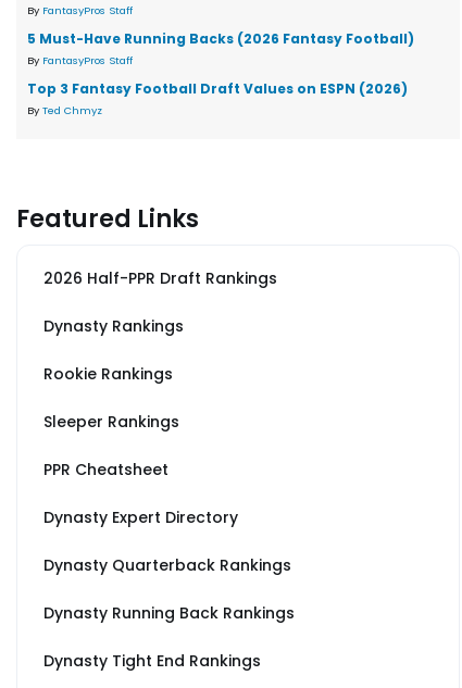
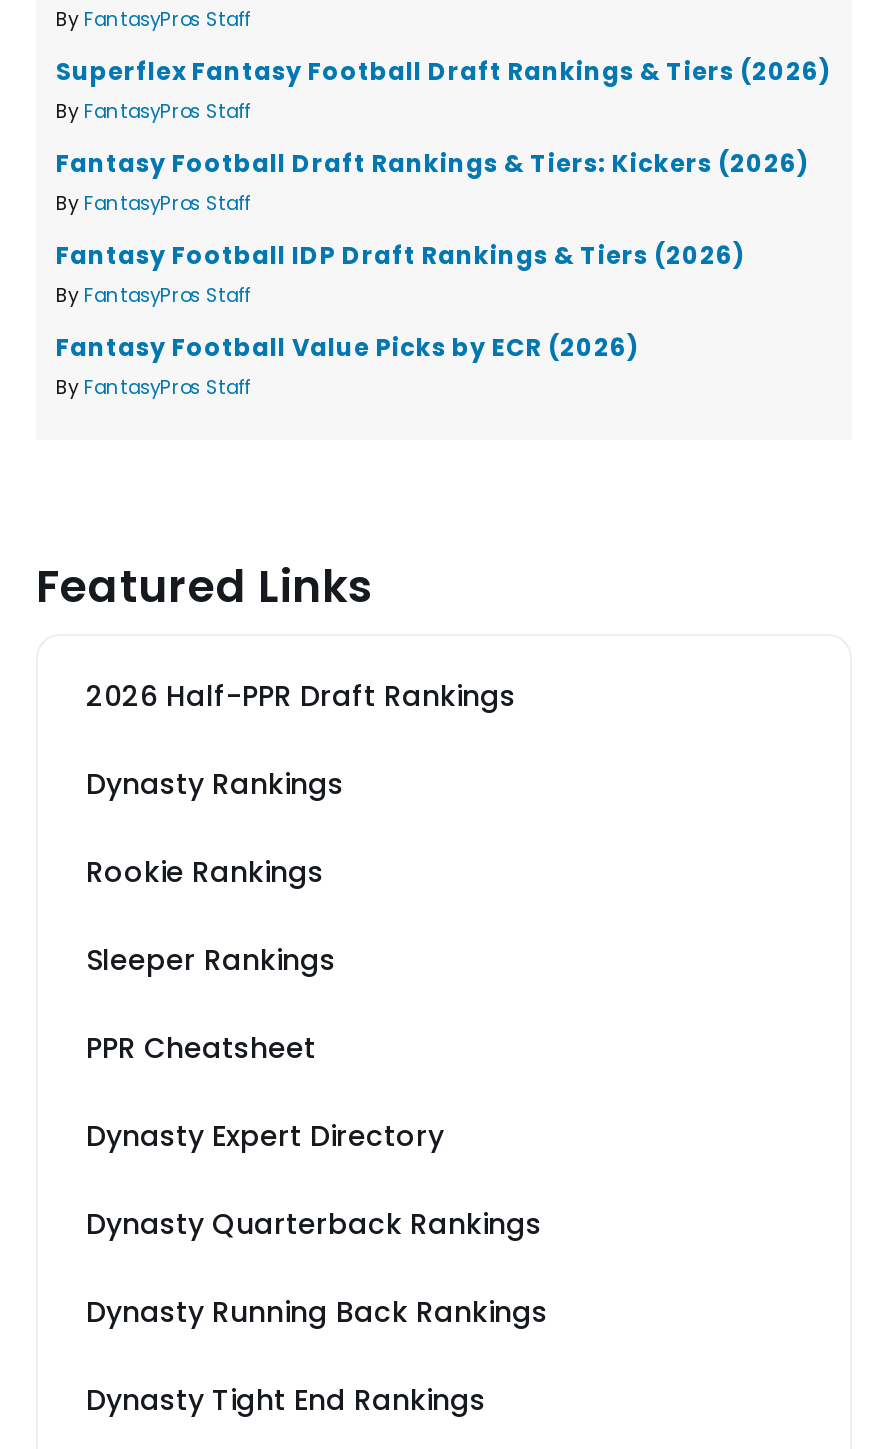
[27,30,414,48] 5 Must-Have Running Backs (2026 Fantasy Football) -> [56,55,830,89] Superflex Fantasy Football Draft Rankings & Tiers (2026)
[27,80,408,118] Top 3 Fantasy Football Draft Values on ESPN (2026) | By Ted Chmyz -> [56,147,808,401] Fantasy Football Draft Rankings & Tiers: Kickers (2026) | By FantasyPros Staff | Fantasy Football IDP Draft Rankings & Tiers (2026) | By FantasyPros Staff | Fantasy Football Value Picks by ECR (2026) | By FantasyPros Staff

